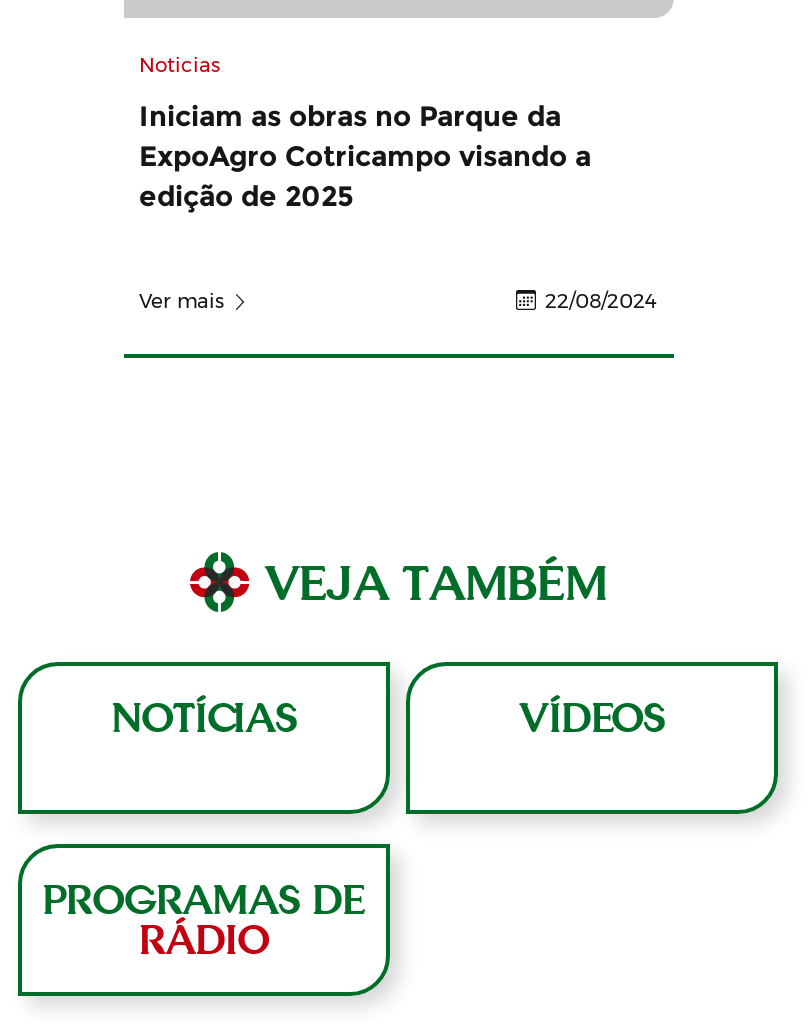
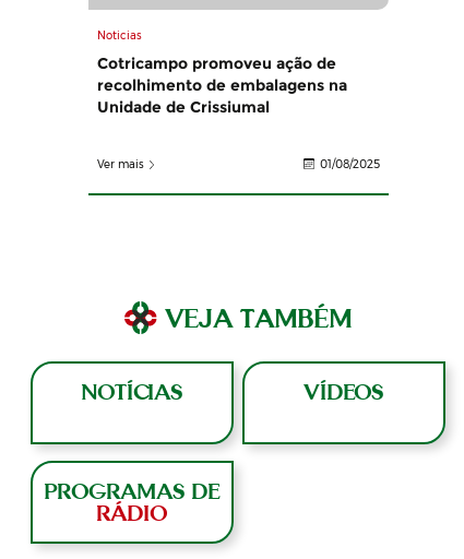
[139,98,591,214] Iniciam as obras no Parque da | ExpoAgro Cotricampo visando a | edição de 2025 -> [97,54,347,117] Cotricampo promoveu ação de | recolhimento de embalagens na | Unidade de Crissiumal
[545,288,657,314] 22/08/2024 -> [319,157,379,172] 01/08/2025

